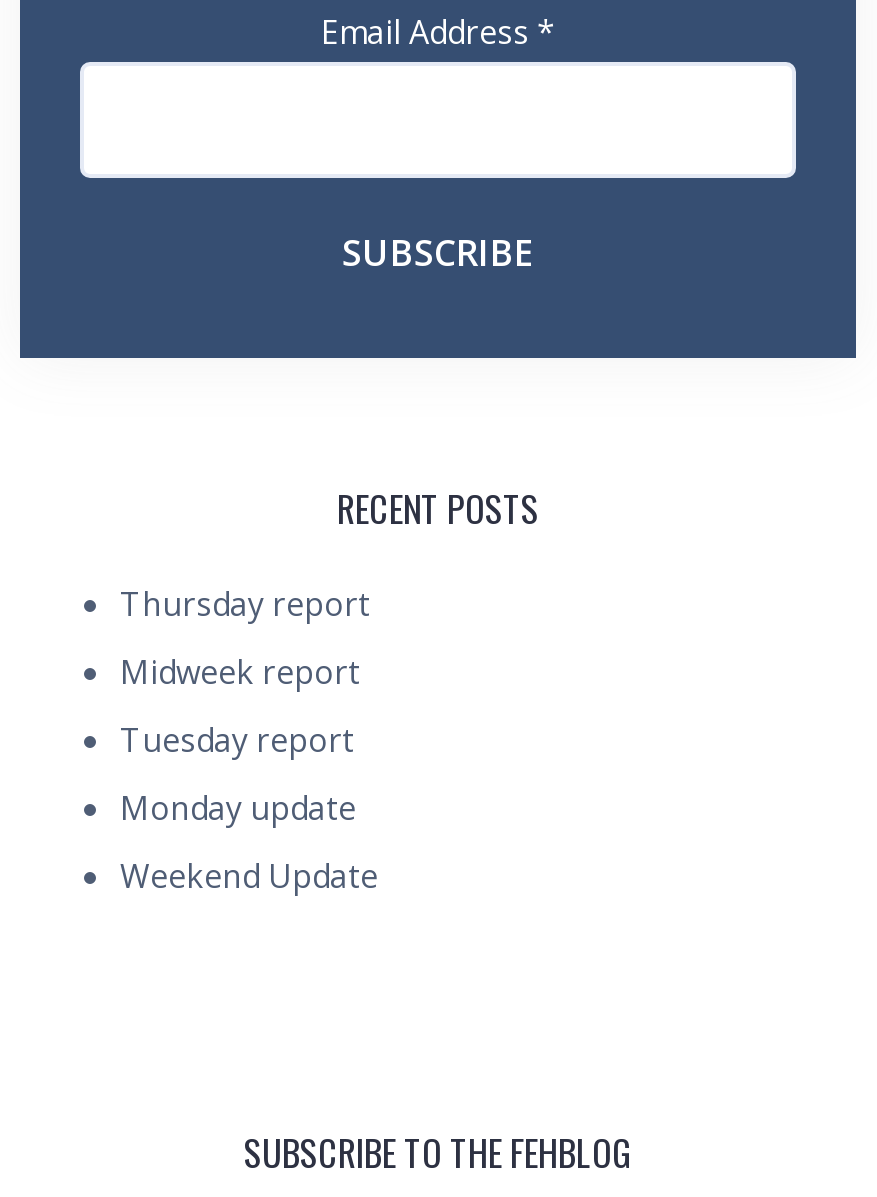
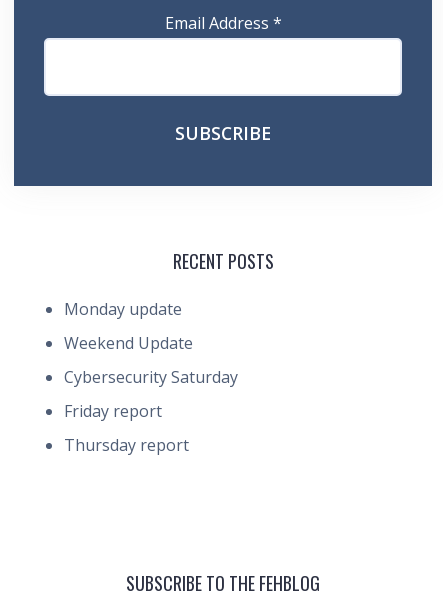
moved [120,582,370,626] -> [64,434,189,456]: Thursday report
[120,650,360,762] Midweek report | Tuesday report -> none
moved [120,786,378,898] -> [64,298,193,354]: Monday update | Weekend Update
none -> [64,366,238,422] Cybersecurity Saturday | Friday report

